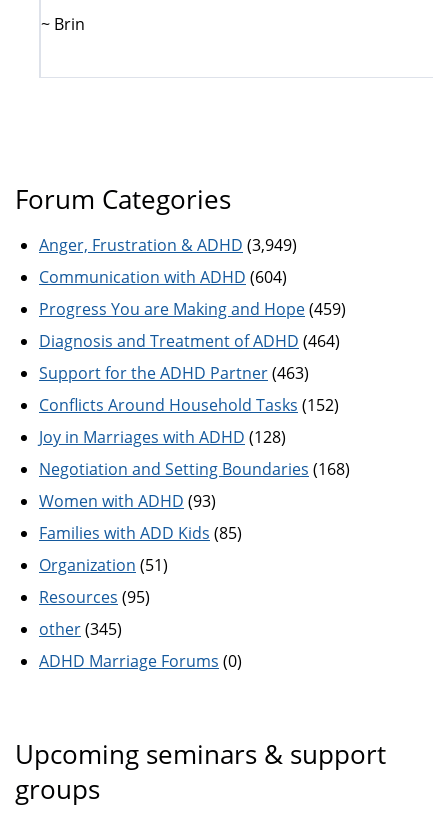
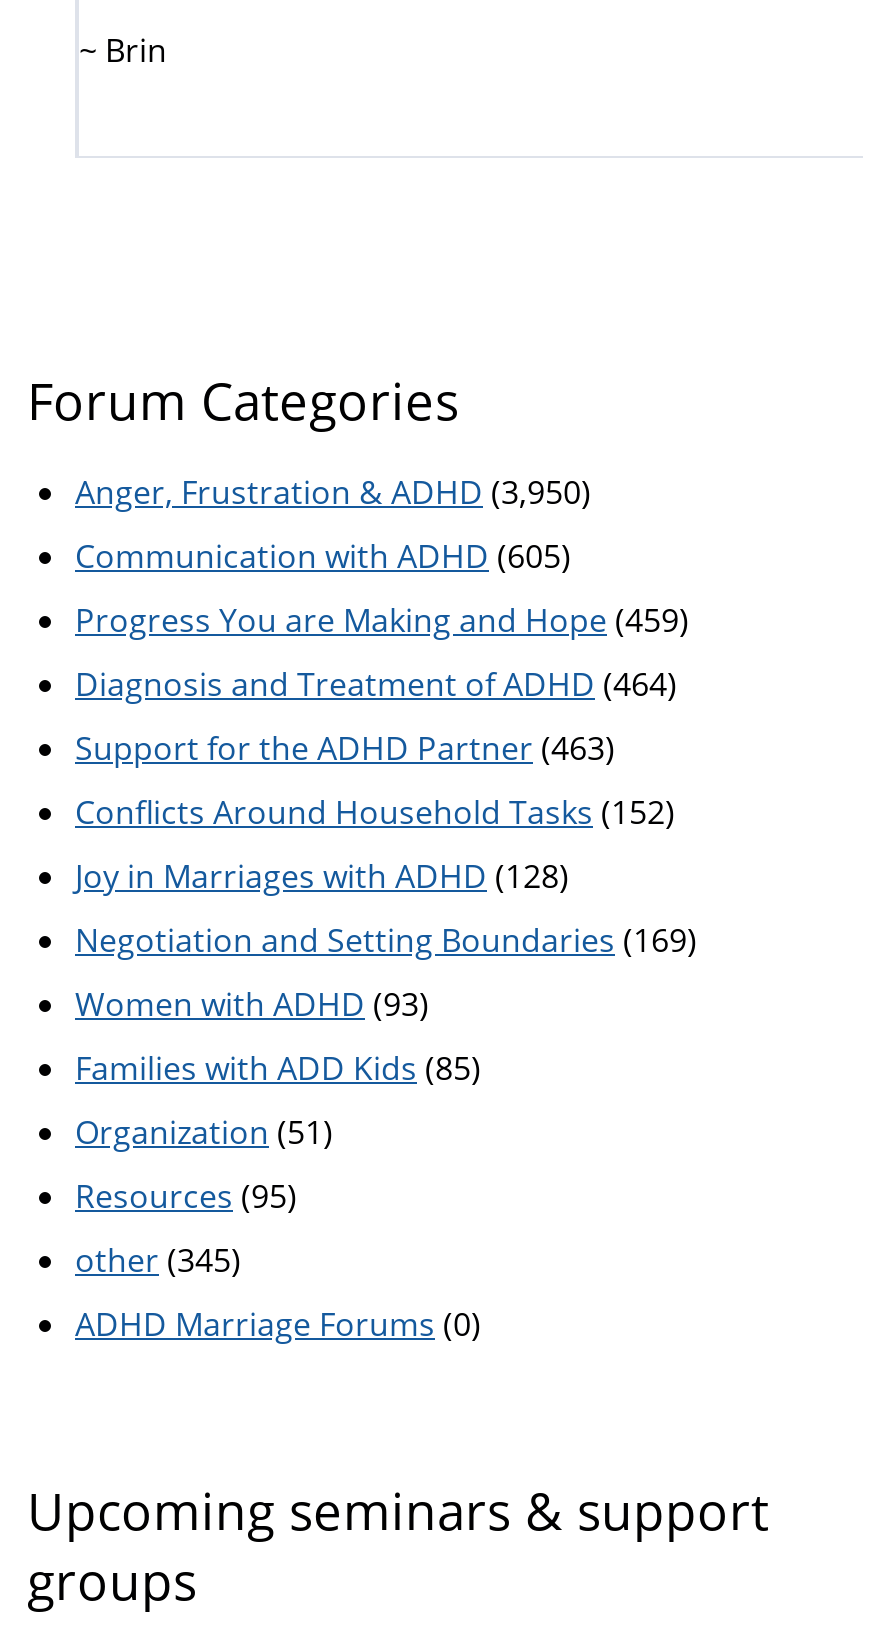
[39,234,297,256] Anger, Frustration & ADHD (3,949) -> [75,469,591,513] Anger, Frustration & ADHD (3,950)
[39,266,287,288] Communication with ADHD (604) -> [75,533,571,577] Communication with ADHD (605)
[39,458,350,480] Negotiation and Setting Boundaries (168) -> [75,917,697,961] Negotiation and Setting Boundaries (169)

